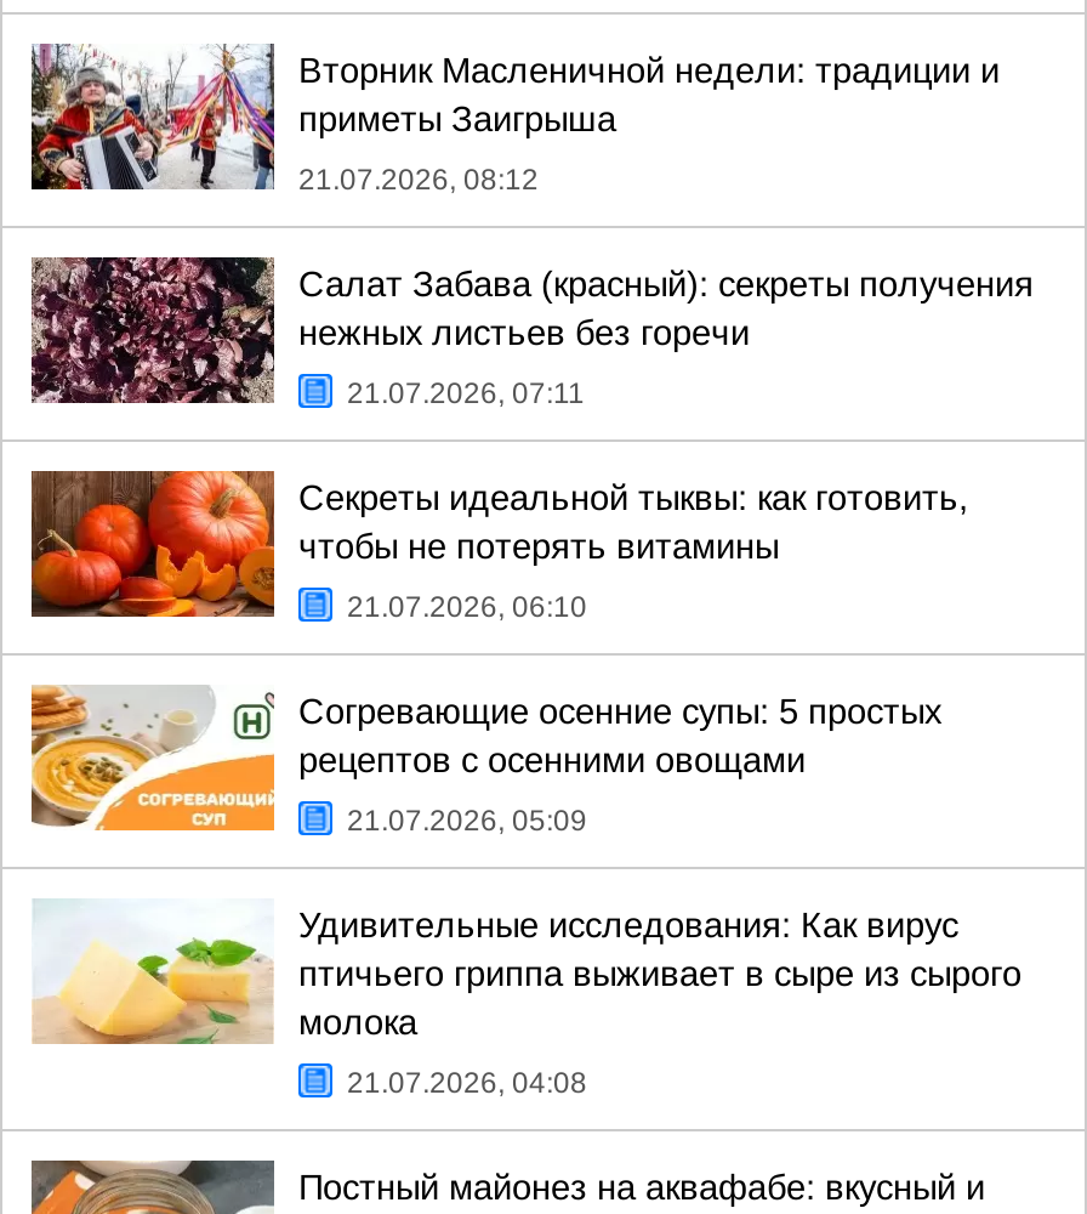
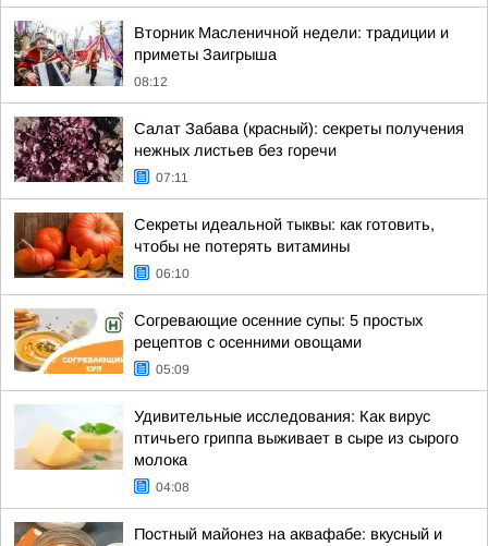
[298,163,539,197] 21.07.2026, 08:12 -> [134,74,168,89] 08:12
[347,376,585,410] 21.07.2026, 07:11 -> [156,170,188,185] 07:11
[347,590,587,624] 21.07.2026, 06:10 -> [156,266,190,281] 06:10
[347,804,587,838] 21.07.2026, 05:09 -> [156,362,190,377] 05:09
[347,1066,587,1100] 21.07.2026, 04:08 -> [156,480,190,495] 04:08

